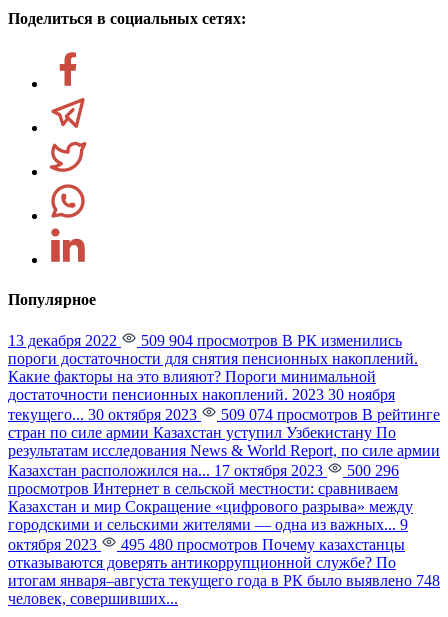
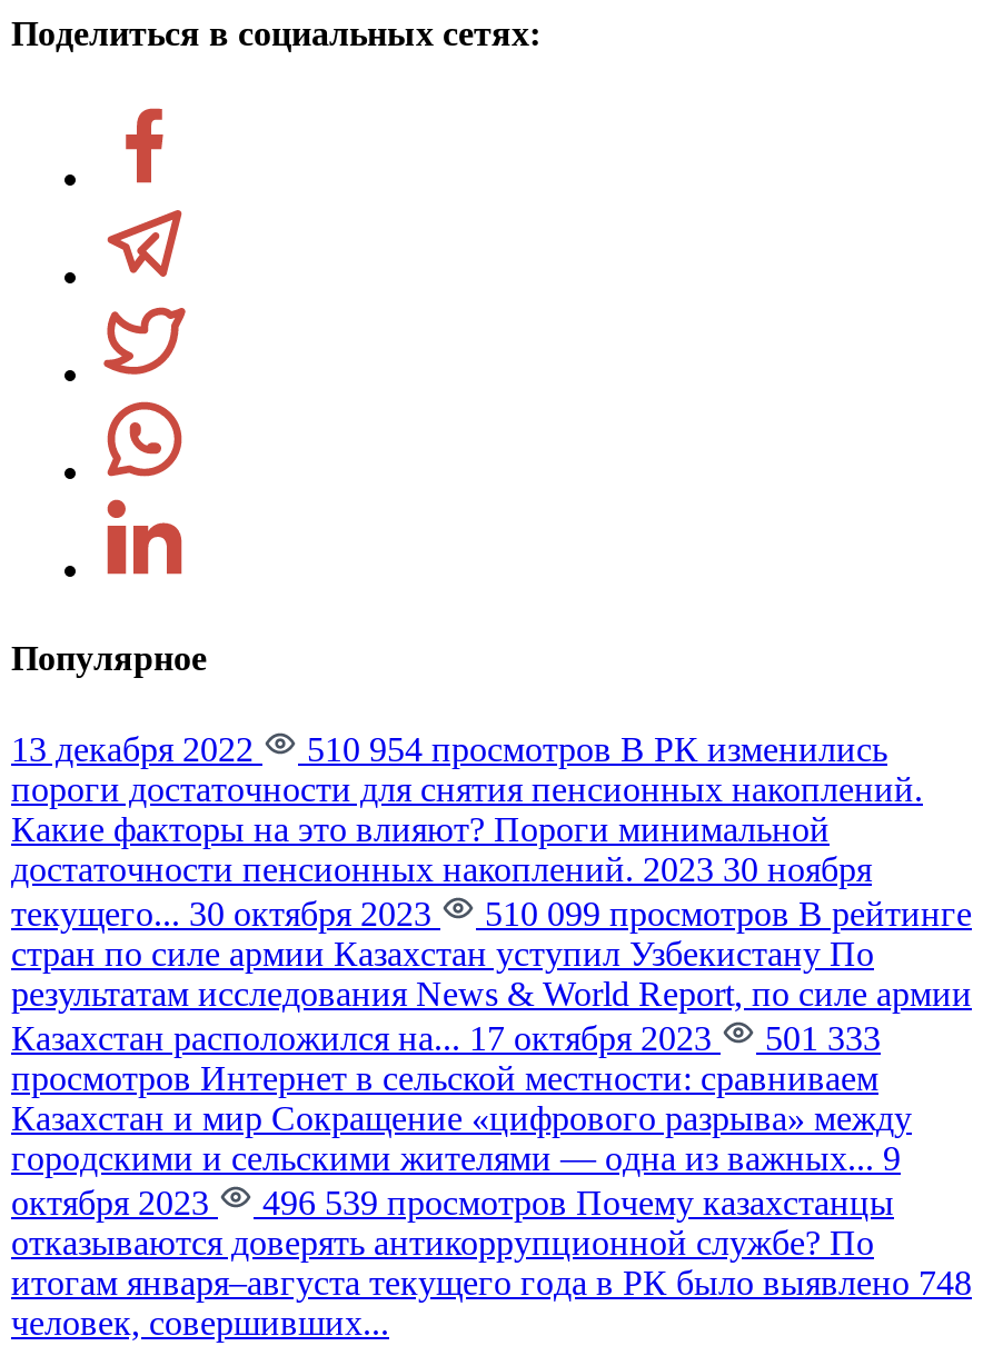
[137,332,402,349] 509 904 просмотров В РК изменились -> [298,730,887,768] 510 954 просмотров В РК изменились
[217,406,440,423] 509 074 просмотров В рейтинге -> [476,895,972,932] 510 099 просмотров В рейтинге
[8,462,399,479] Казахстан расположился на... 17 октября 2023 500 296 -> [11,1019,881,1057] Казахстан расположился на... 17 октября 2023 501 333
[117,536,405,553] 495 480 просмотров Почему казахстанцы -> [254,1183,894,1221] 496 539 просмотров Почему казахстанцы

